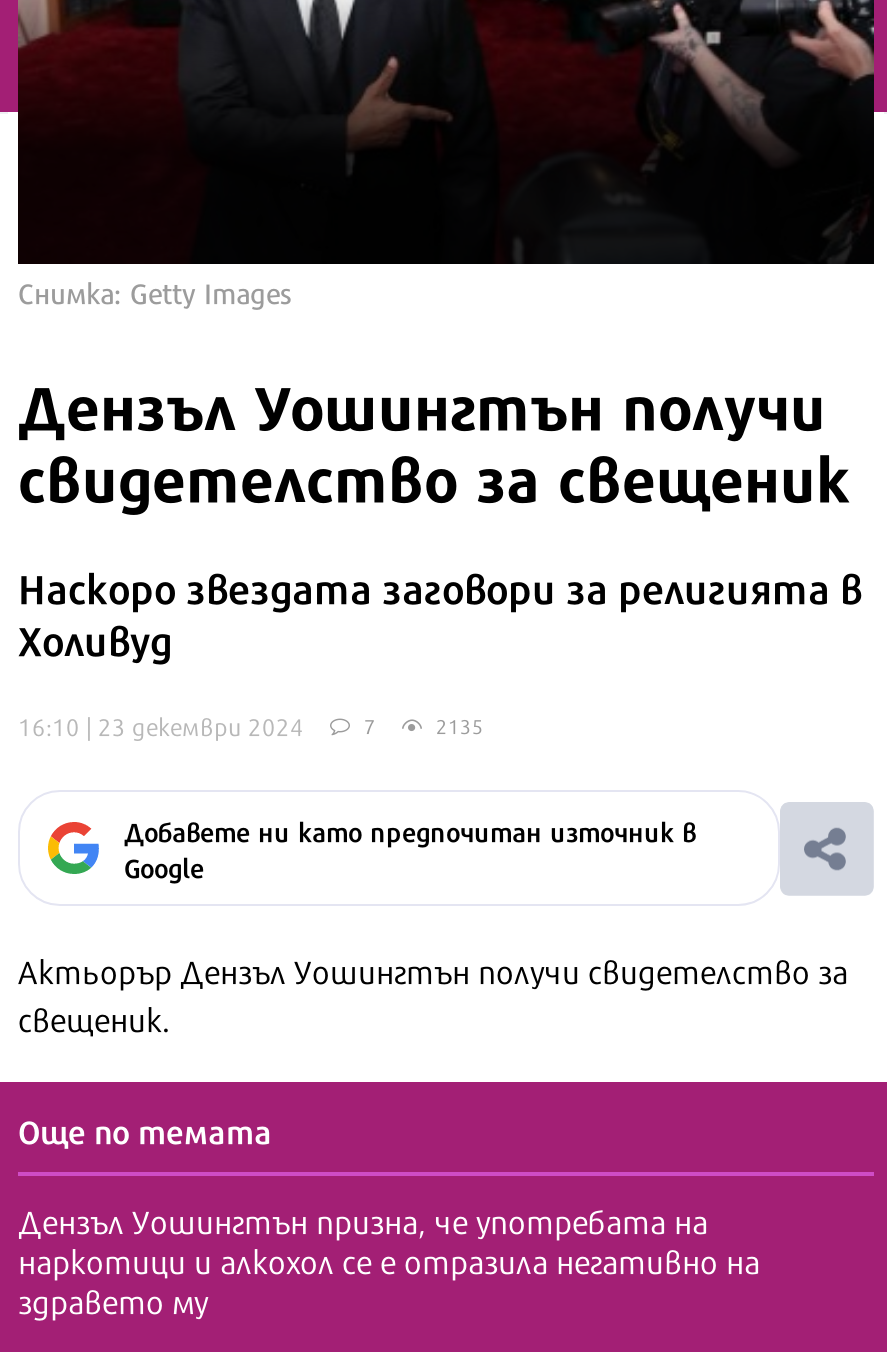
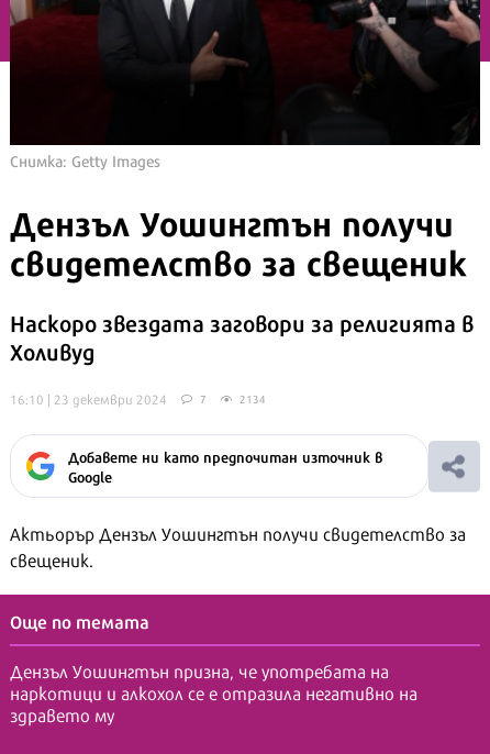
[436,710,484,740] 2135 -> [240,390,266,407] 2134

